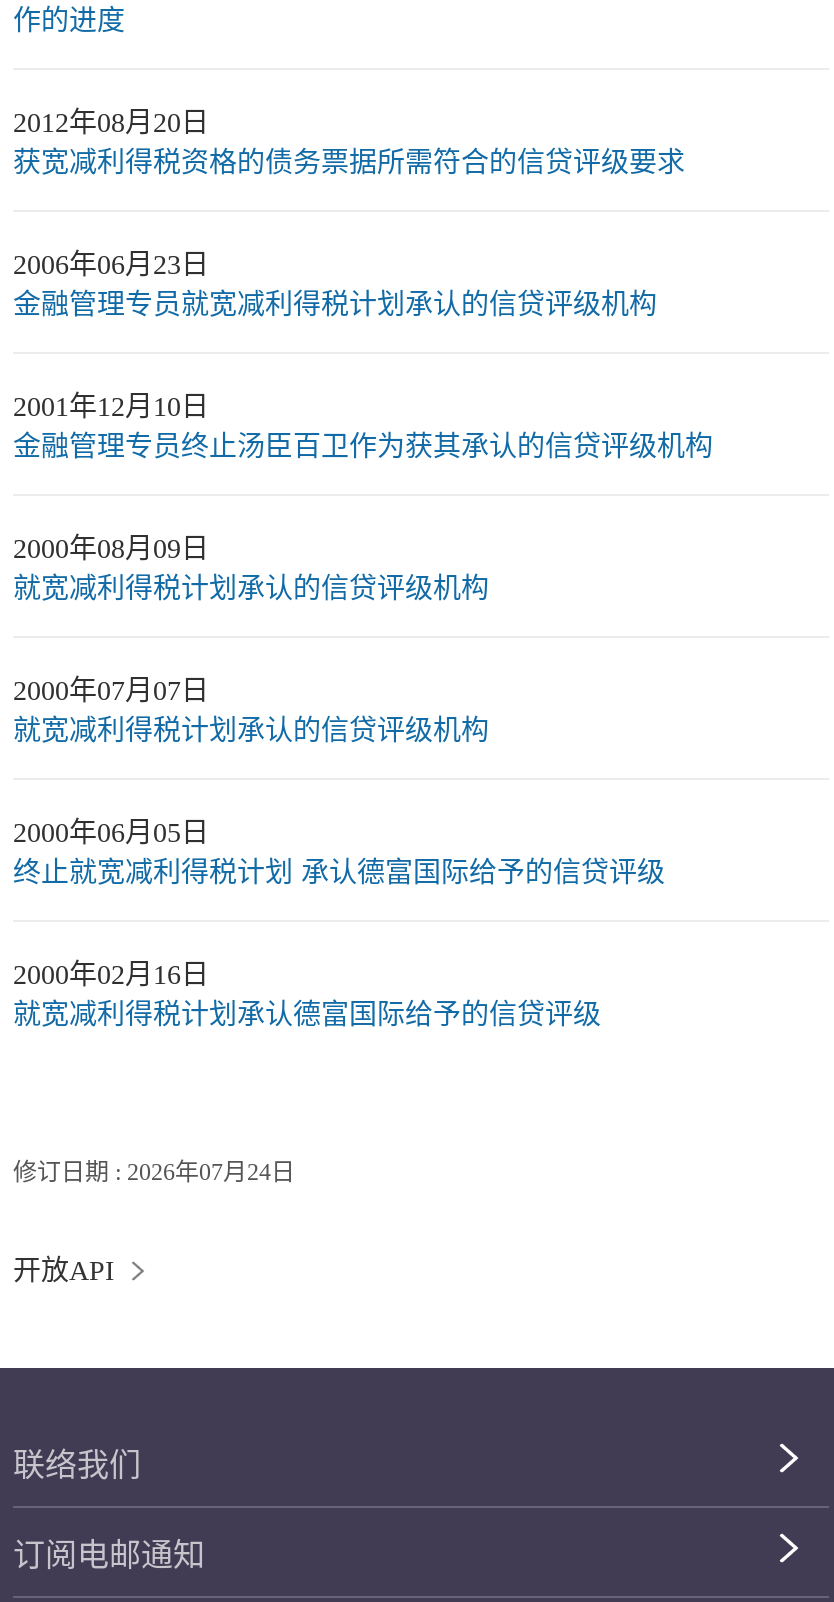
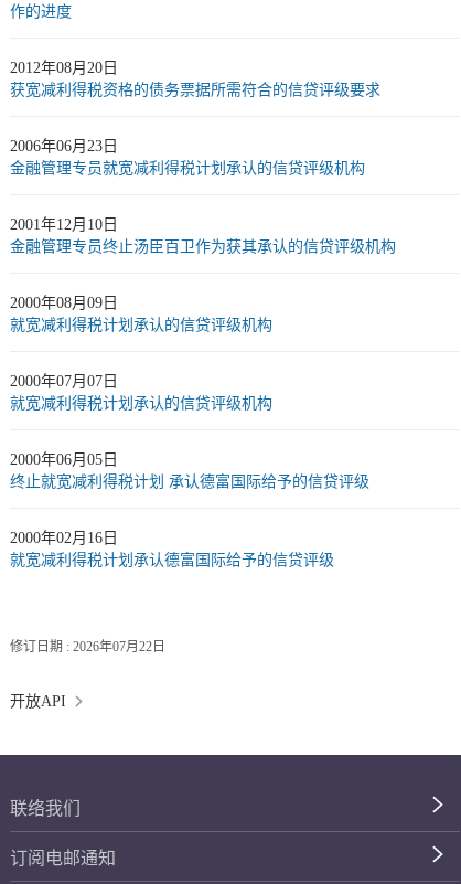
[13,1158,295,1186] 修订日期 : 2026年07月24日 -> [10,639,165,654] 修订日期 : 2026年07月22日

